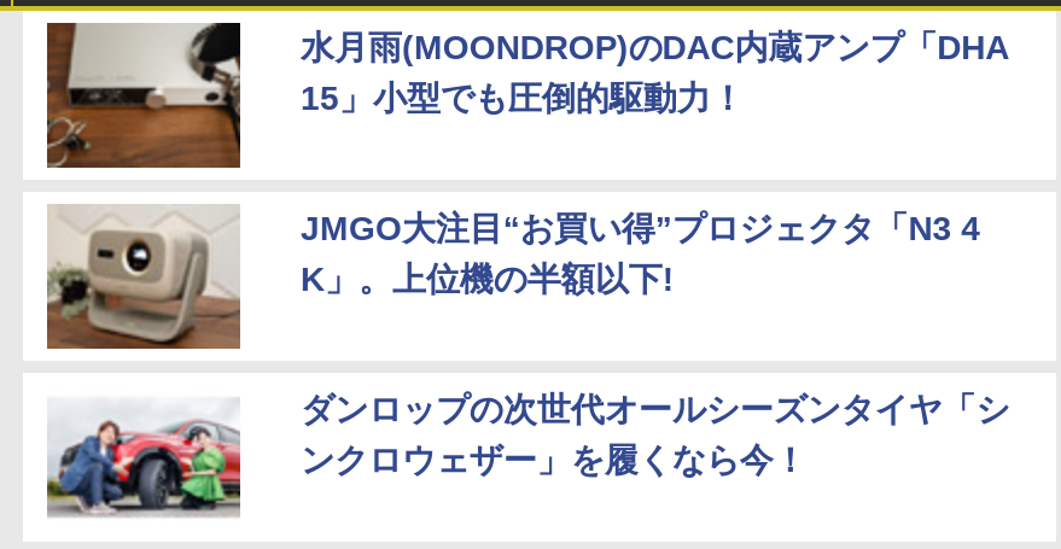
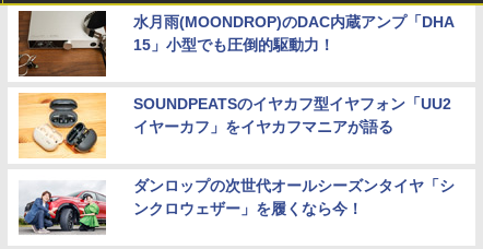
[45,204,981,351] [image] | JMGO大注目“お買い得”プロジェクタ「N3 4 | K」。上位機の半額以下! -> [17,93,451,158] [image] | SOUNDPEATSのイヤカフ型イヤフォン「UU2 | イヤーカフ」をイヤカフマニアが語る

